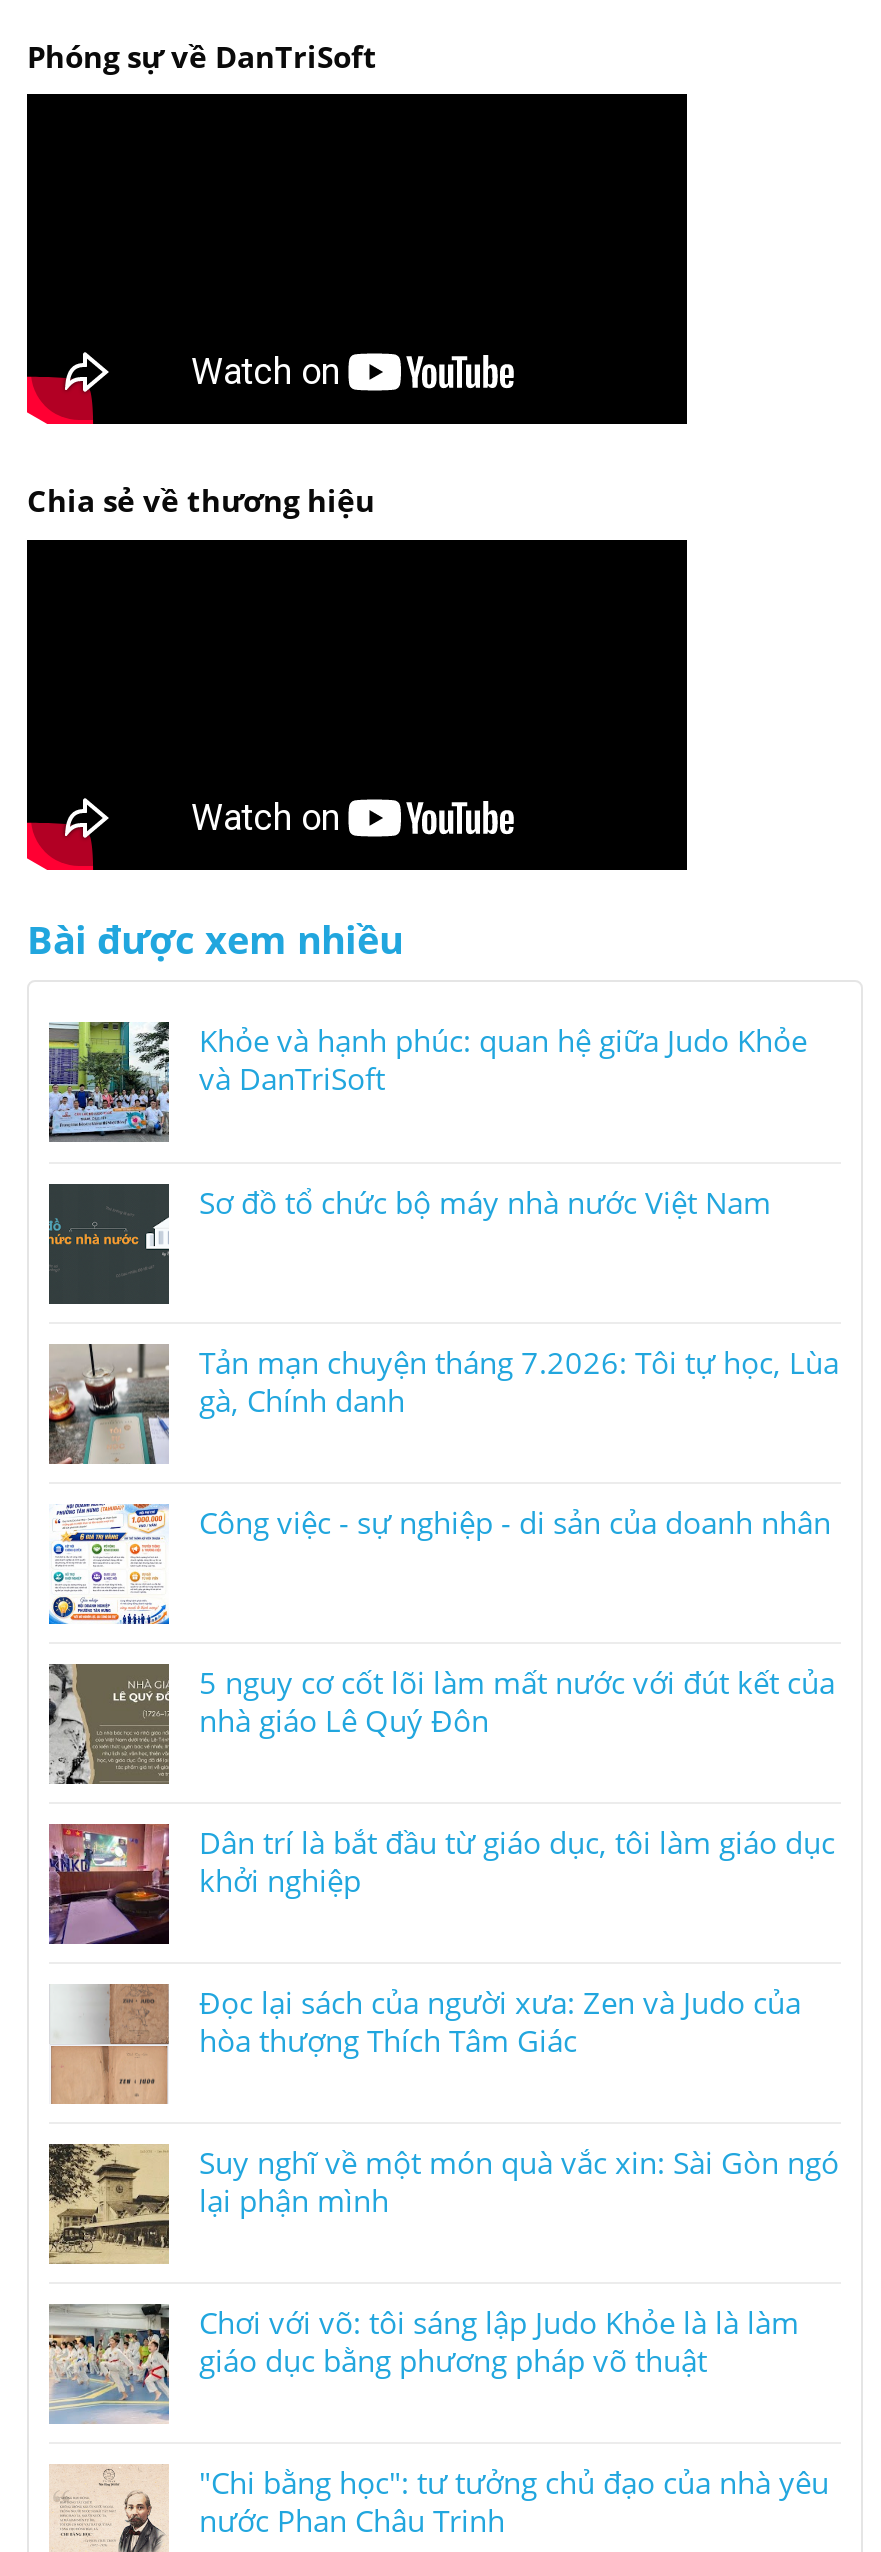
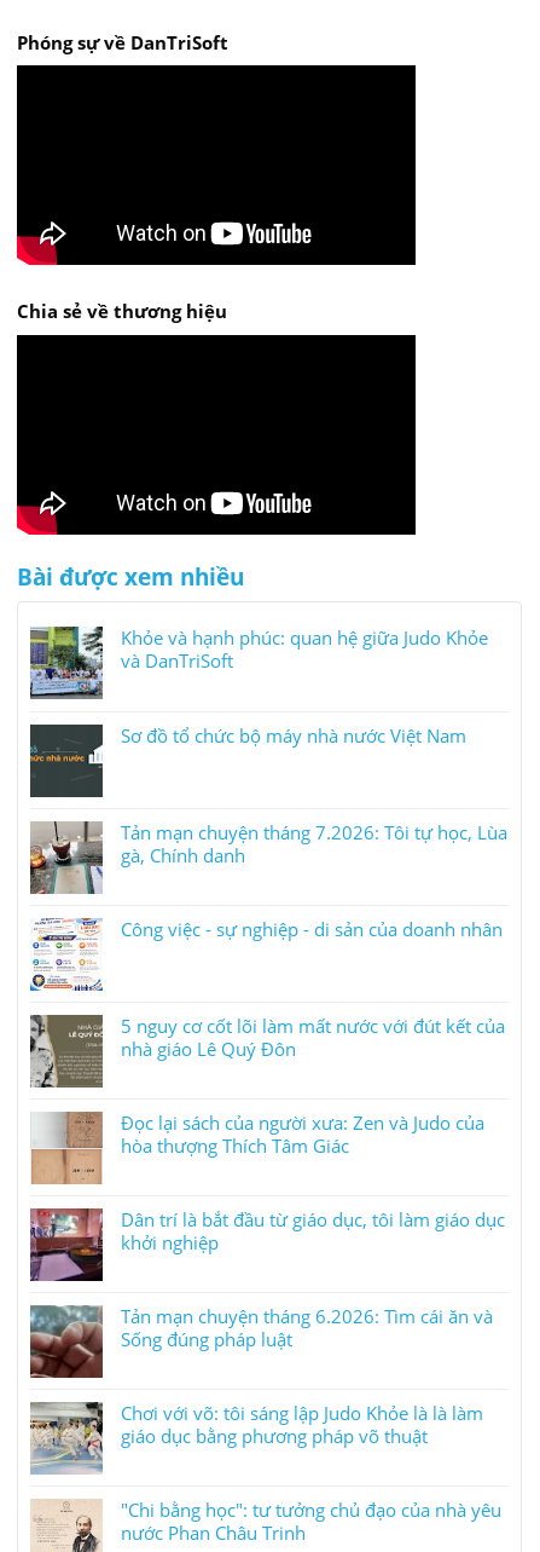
moved [49,1822,835,1946] -> [29,1207,505,1282]: [image] | Dân trí là bắt đầu từ giáo dục, tôi làm giáo dục | khởi nghiệp
moved [51,1982,801,2106] -> [31,1110,484,1185]: [image] | Đọc lại sách của người xưa: Zen và Judo của | hòa thượng Thích Tâm Giác
[47,2142,839,2264] [image] | Suy nghĩ về một món quà vắc xin: Sài Gòn ngó | lại phận mình -> [30,1304,493,1378] [image] | Tản mạn chuyện tháng 6.2026: Tìm cái ăn và | Sống đúng pháp luật

